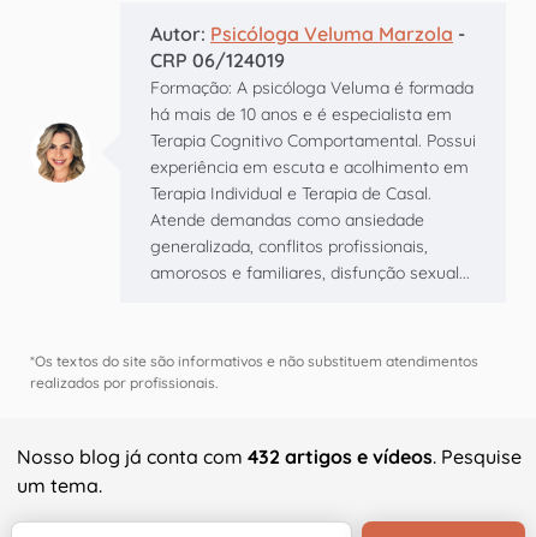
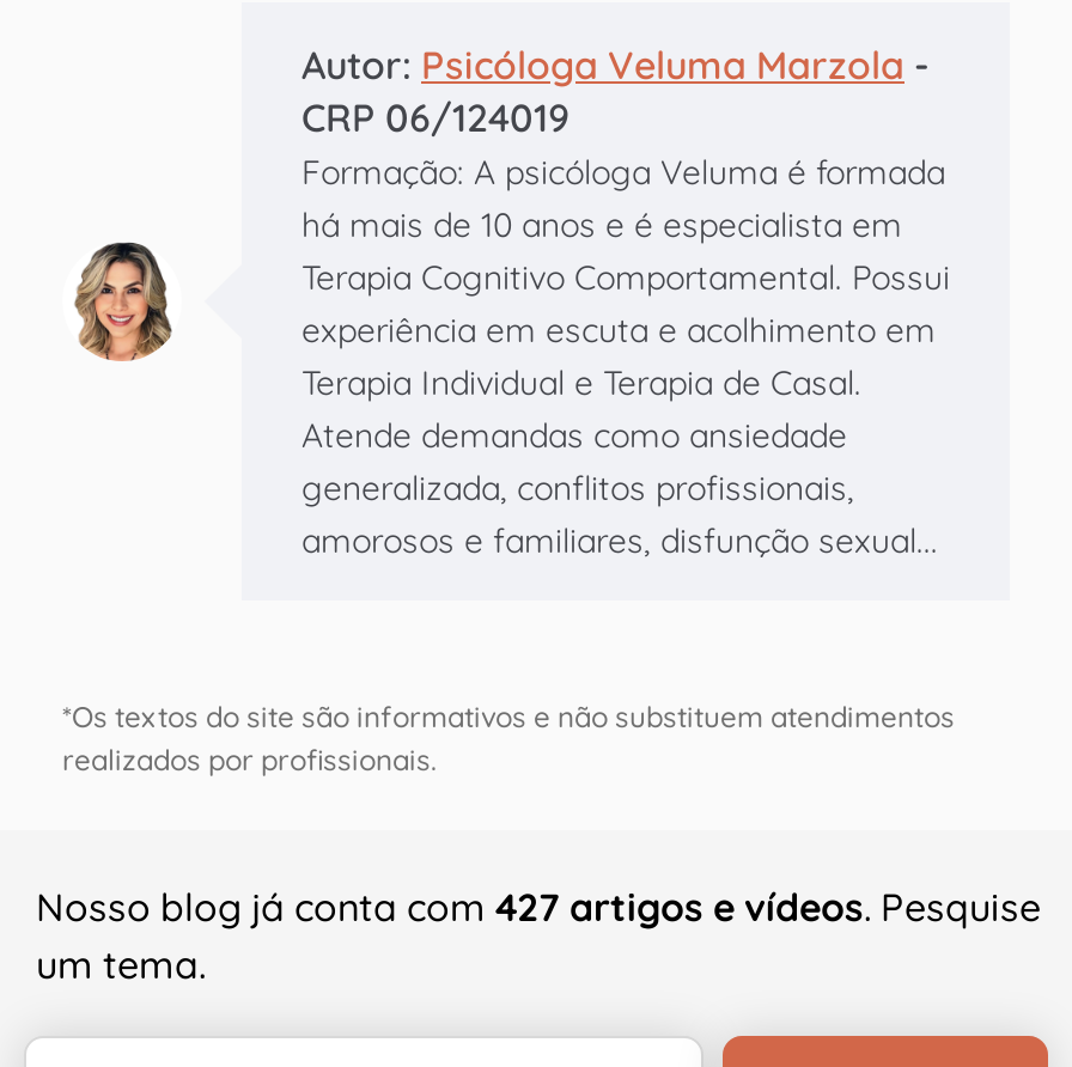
[17,444,522,469] Nosso blog já conta com 432 artigos e vídeos. Pesquise -> [36,883,1041,931] Nosso blog já conta com 427 artigos e vídeos. Pesquise

